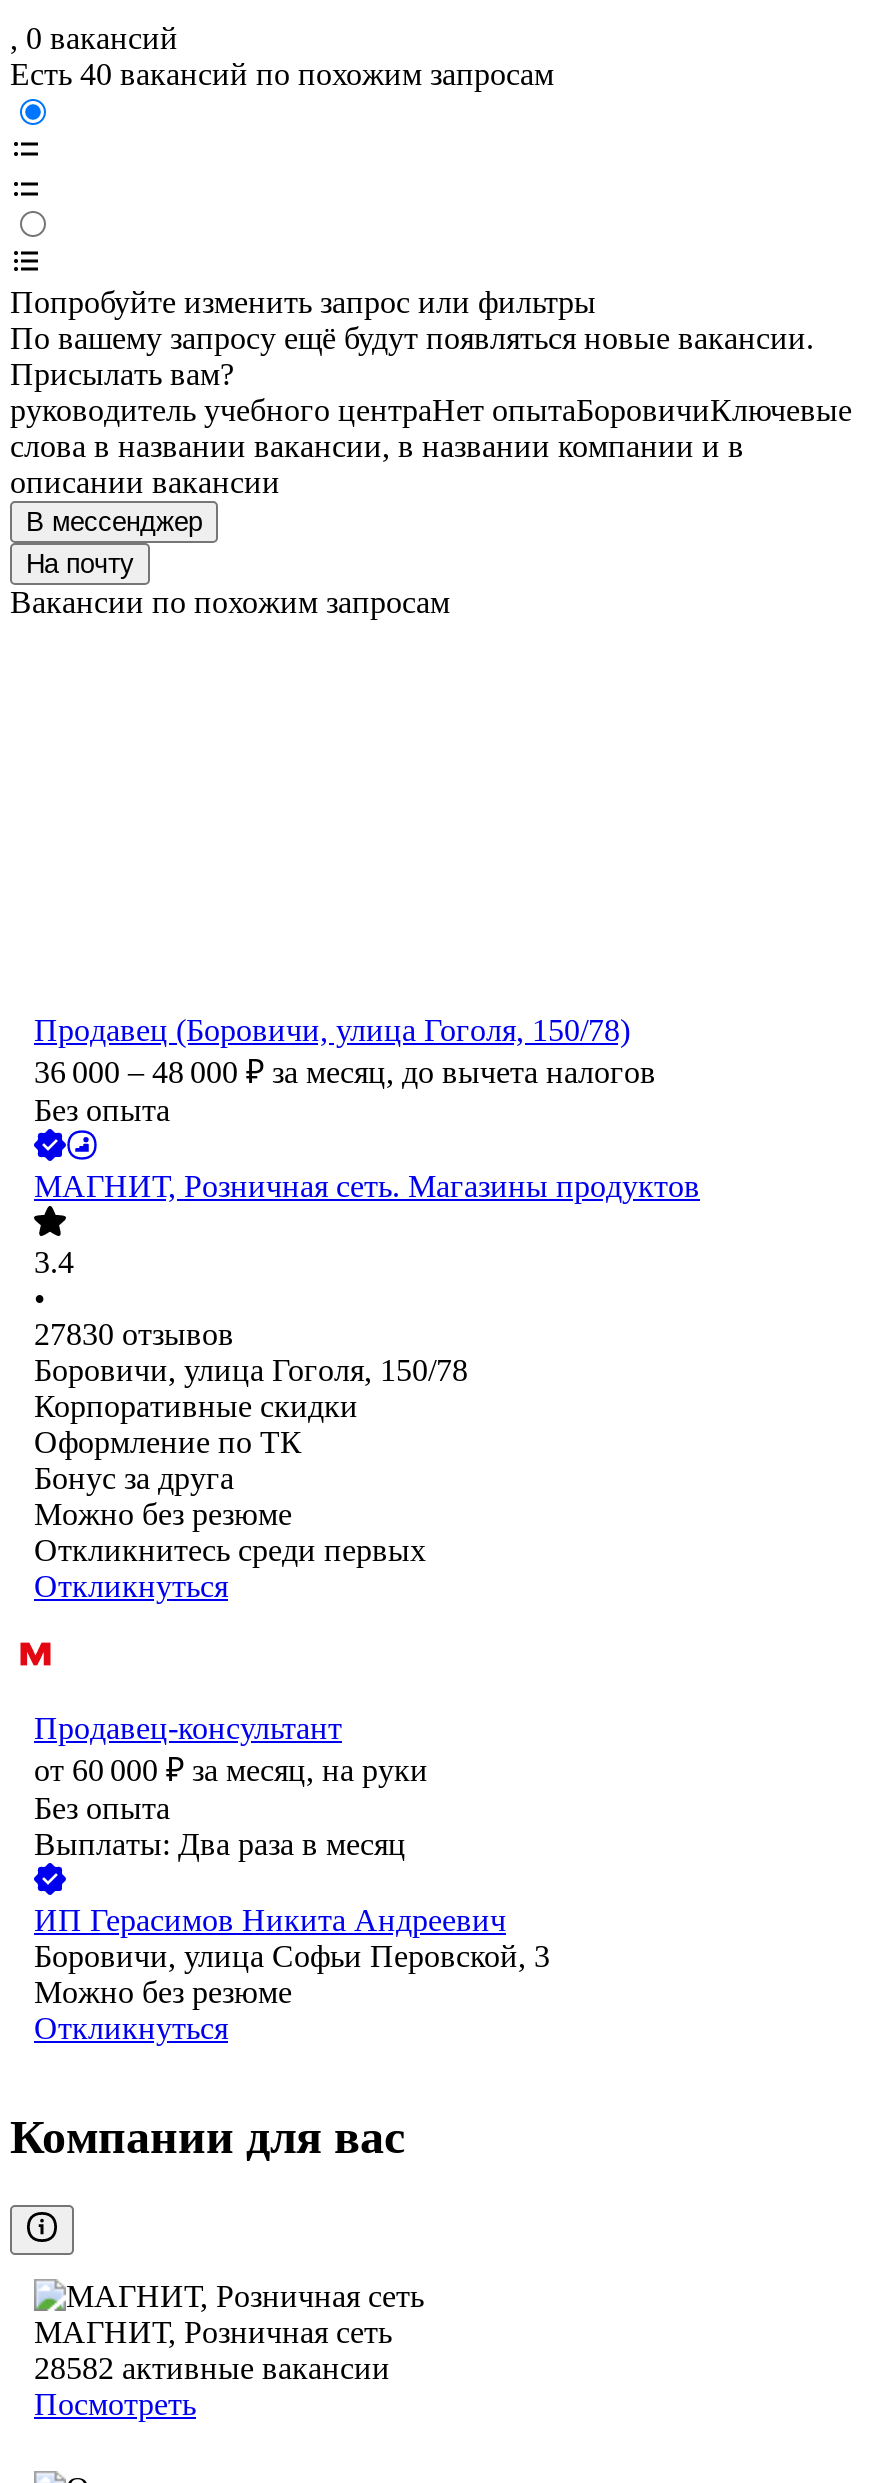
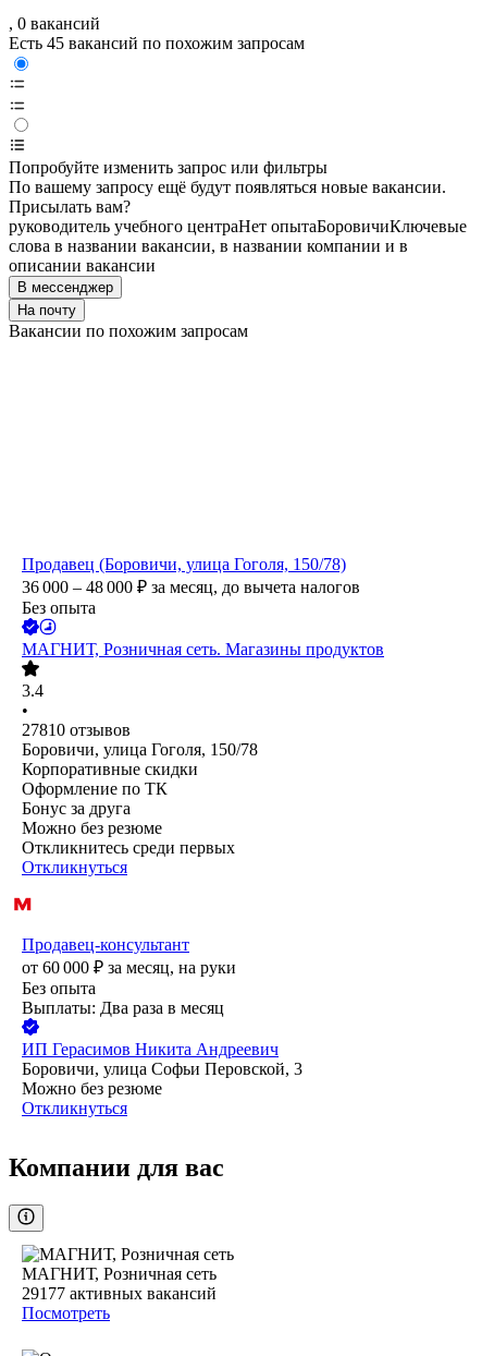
[10,58,554,92] Есть 40 вакансий по похожим запросам -> [9,34,305,53] Есть 45 вакансий по похожим запросам
[34,1318,234,1352] 27830 отзывов -> [22,721,131,740] 27810 отзывов
[34,2352,390,2386] 28582 активные вакансии -> [22,1284,217,1303] 29177 активных вакансий

